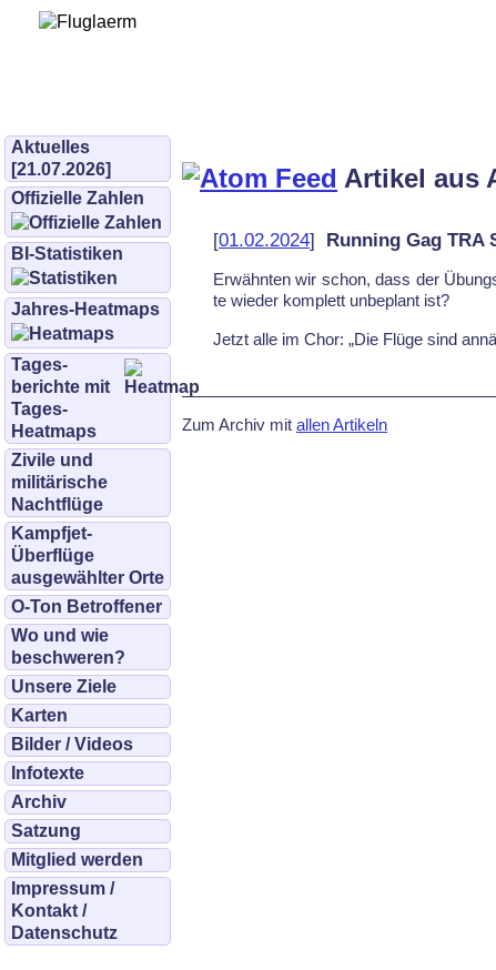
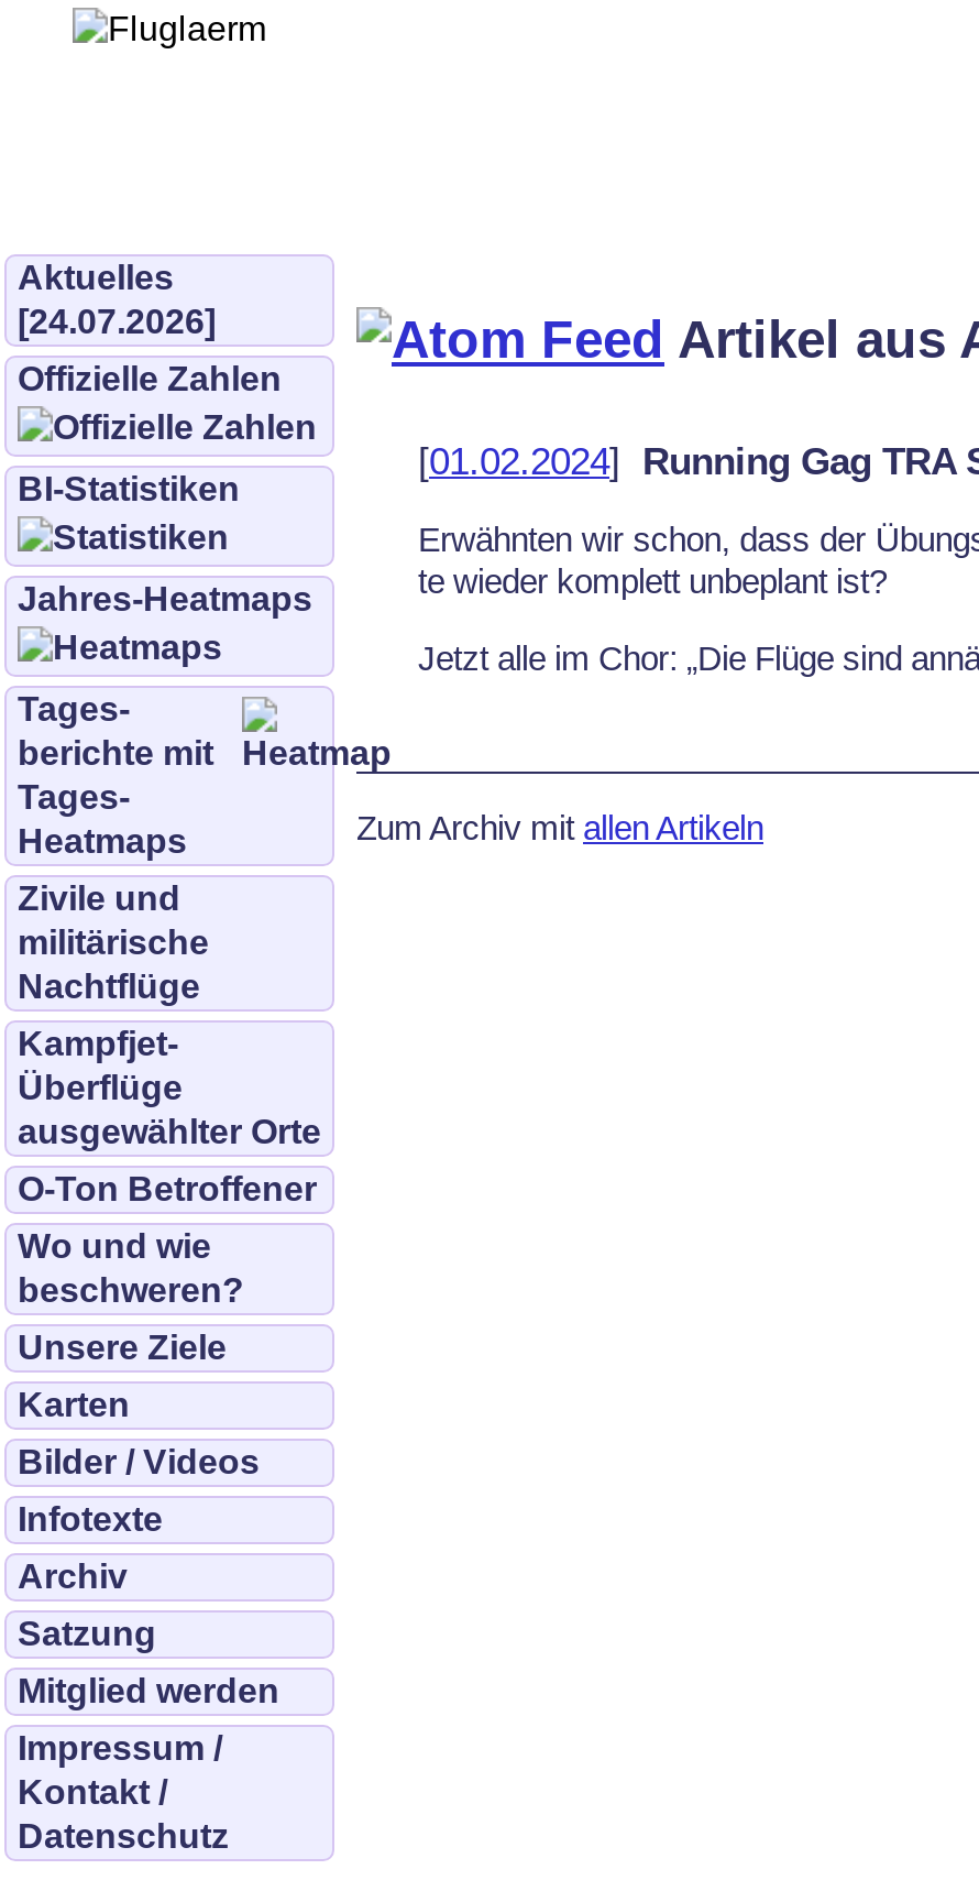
[11,160,111,179] [21.07.2026] -> [18,303,216,340] [24.07.2026]

